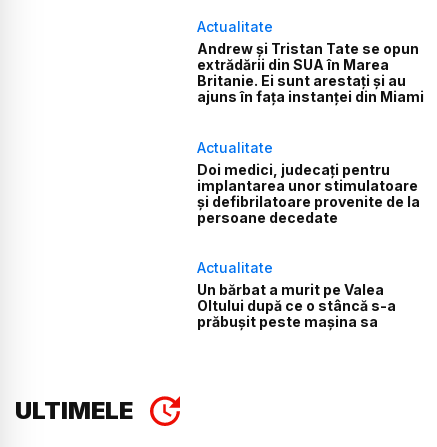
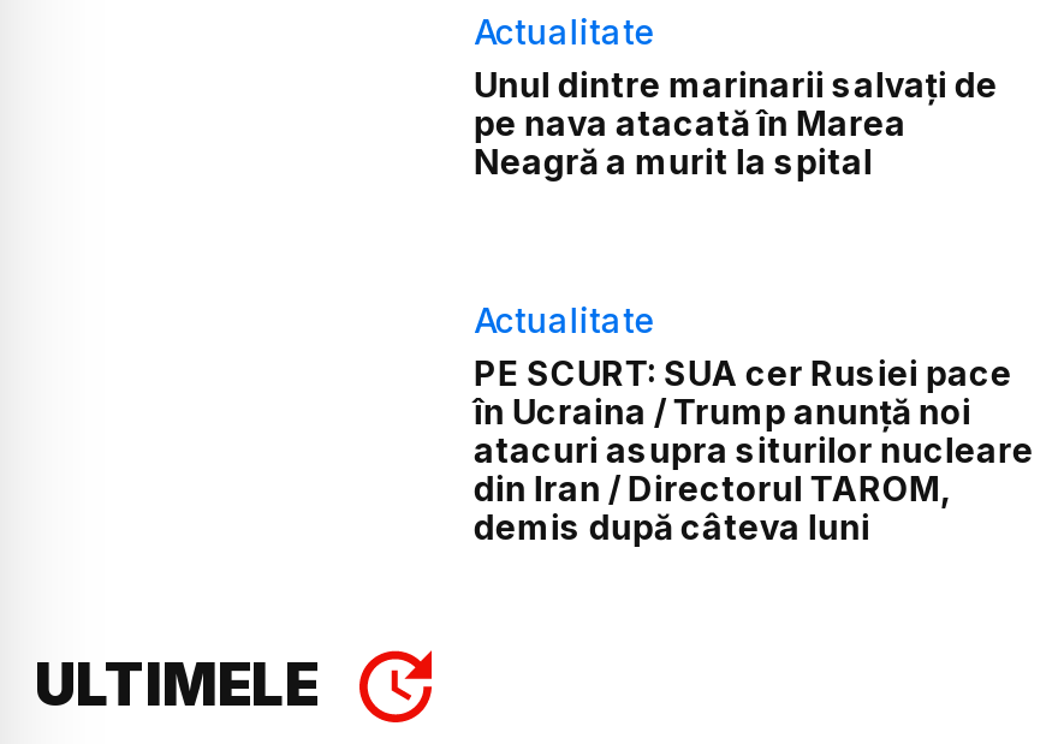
[197,40,424,105] Andrew și Tristan Tate se opun | extrădării din SUA în Marea | Britanie. Ei sunt arestați și au | ajuns în fața instanței din Miami -> [473,63,998,181] Unul dintre marinarii salvați de | pe nava atacată în Marea | Neagră a murit la spital
[197,161,420,330] Doi medici, judecați pentru | implantarea unor stimulatoare | și defibrilatoare provenite de la | persoane decedate | Actualitate | Un bărbat a murit pe Valea | Oltului după ce o stâncă s-a | prăbușit peste mașina sa -> [473,353,1034,547] PE SCURT: SUA cer Rusiei pace | în Ucraina / Trump anunță noi | atacuri asupra siturilor nucleare | din Iran / Directorul TAROM, | demis după câteva luni

